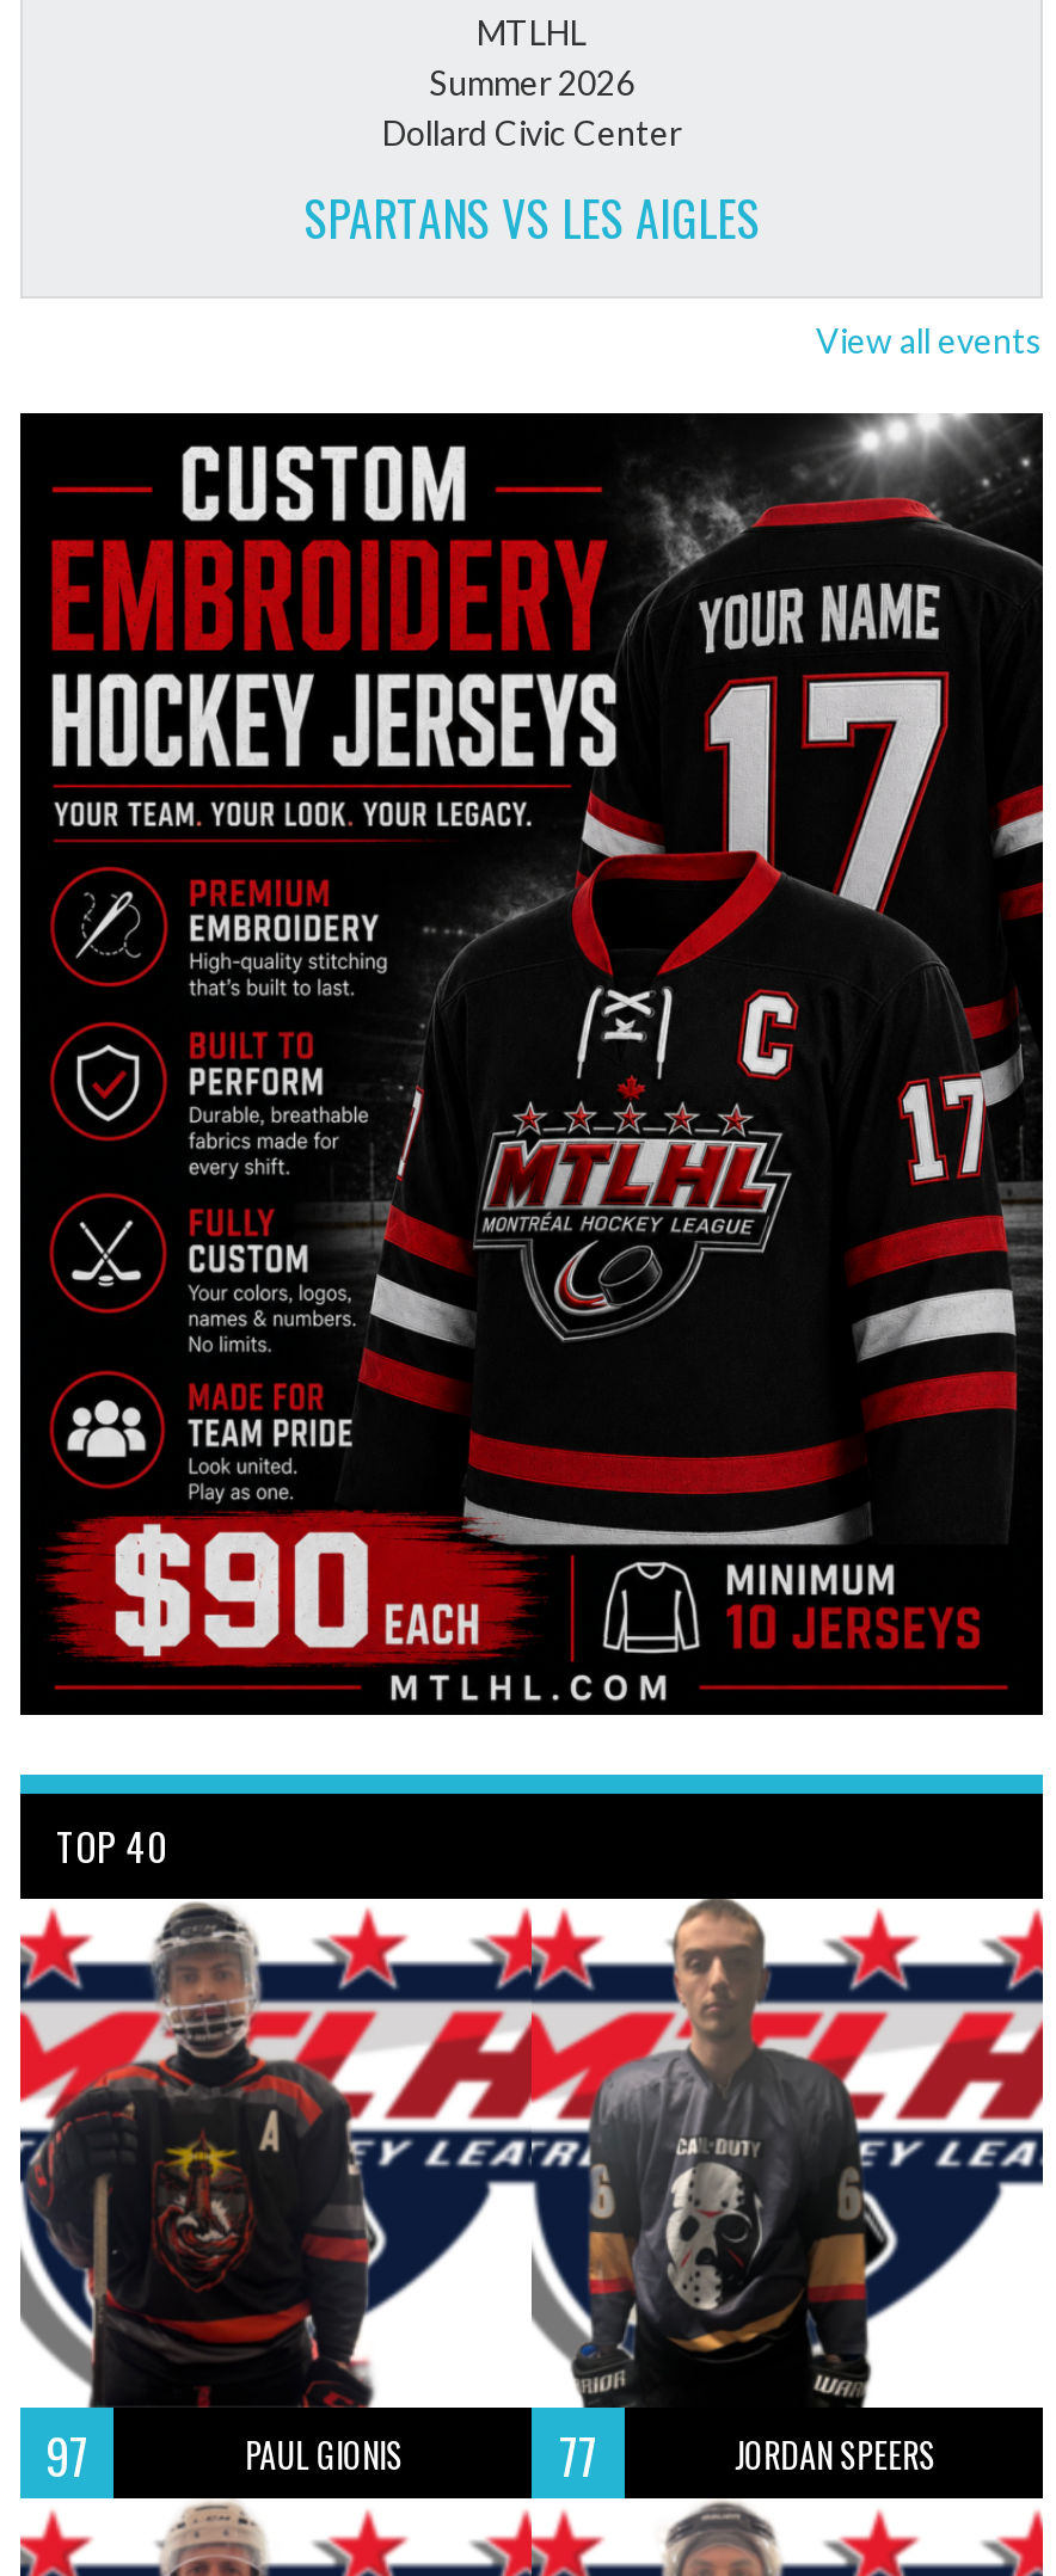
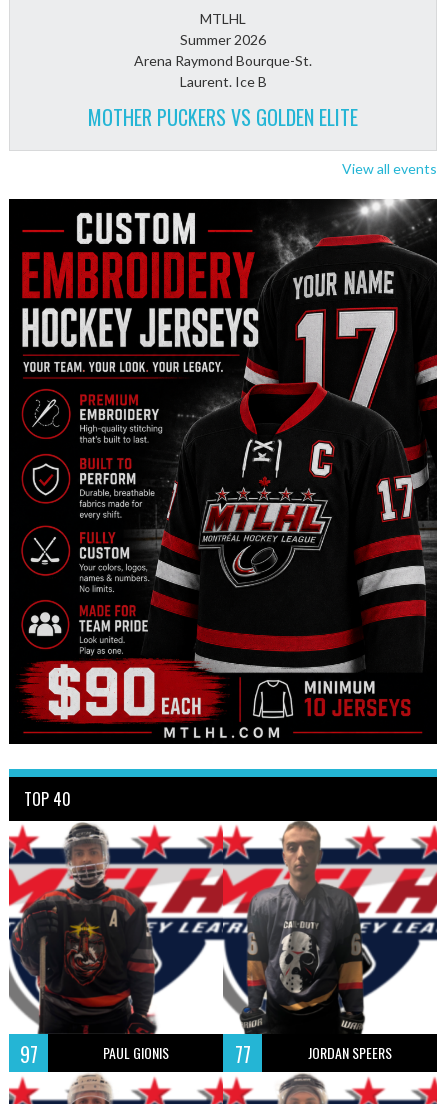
[303,111,760,252] Dollard Civic Center | SPARTANS VS LES AIGLES -> [88,52,358,132] Arena Raymond Bourque-St. | Laurent. Ice B | MOTHER PUCKERS VS GOLDEN ELITE

